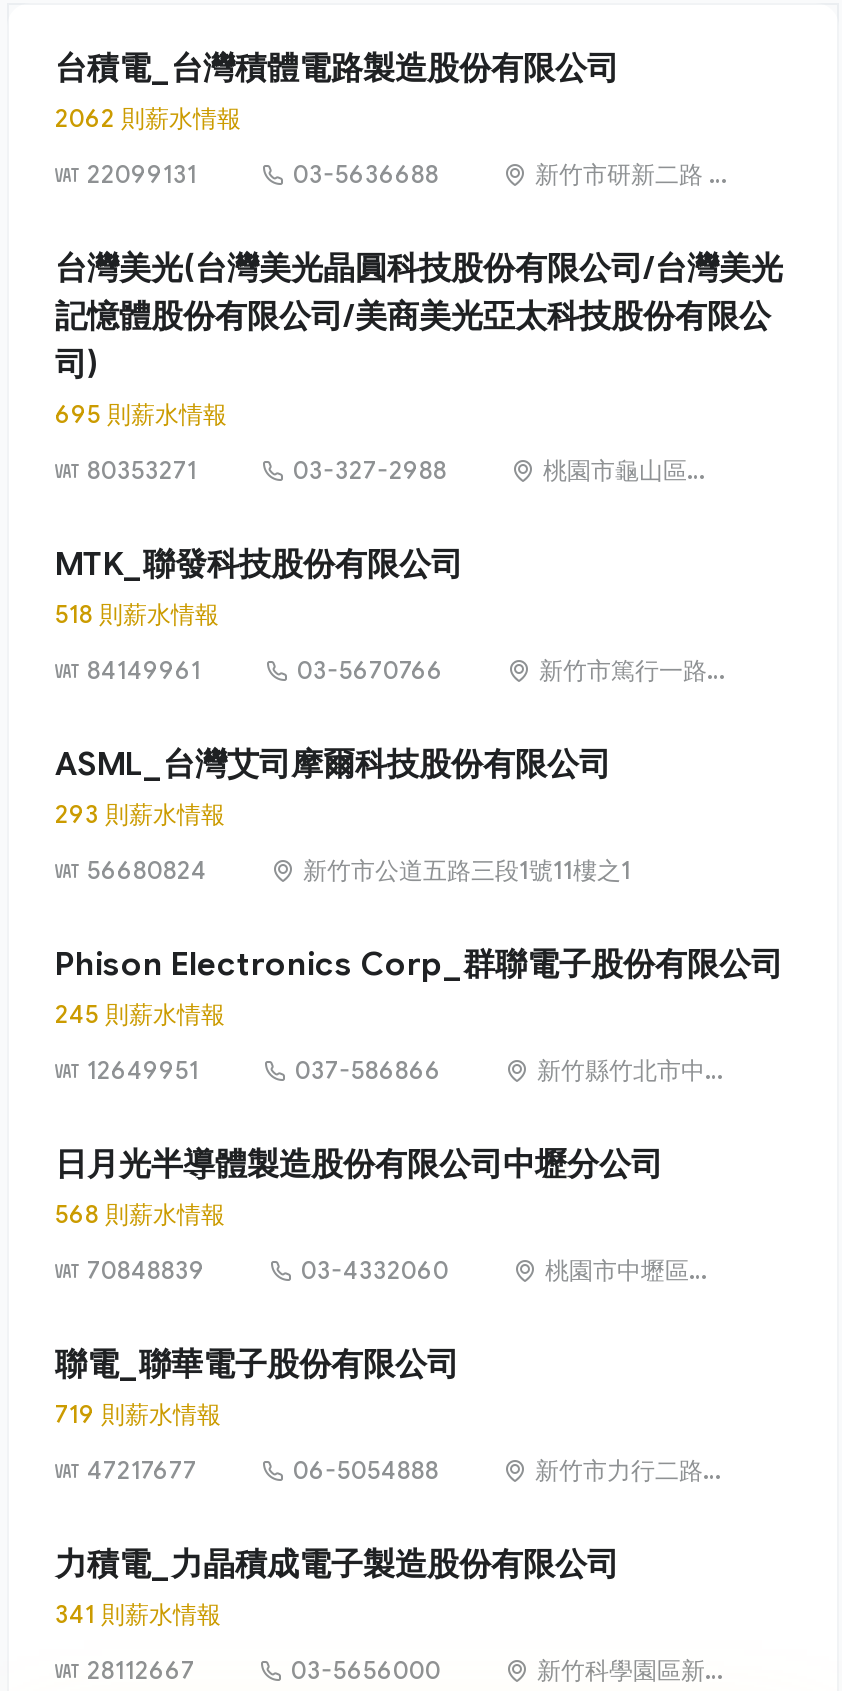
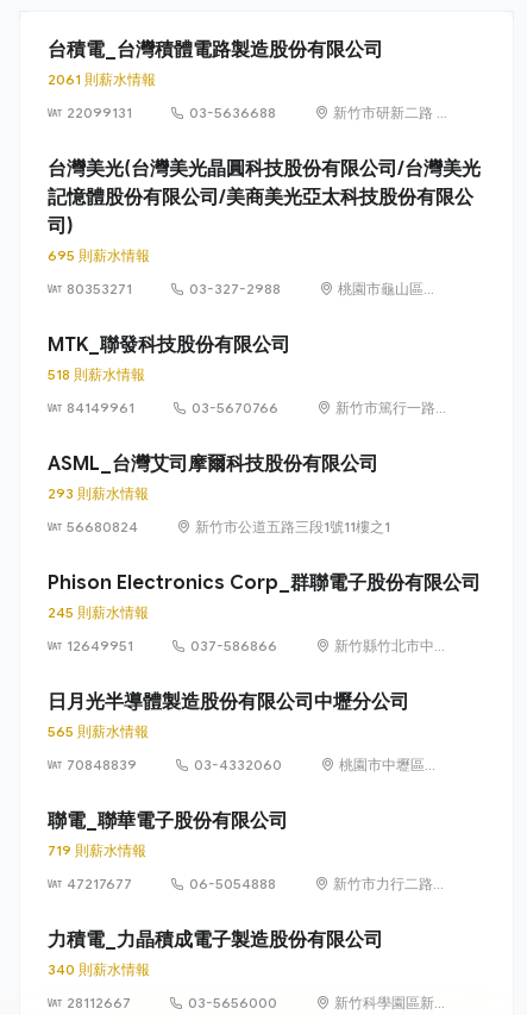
[55,103,241,133] 2062 則薪水情報 -> [48,70,156,88] 2061 則薪水情報
[55,1199,225,1229] 568 則薪水情報 -> [48,722,149,740] 565 則薪水情報
[55,1599,221,1629] 341 則薪水情報 -> [48,960,150,978] 340 則薪水情報

